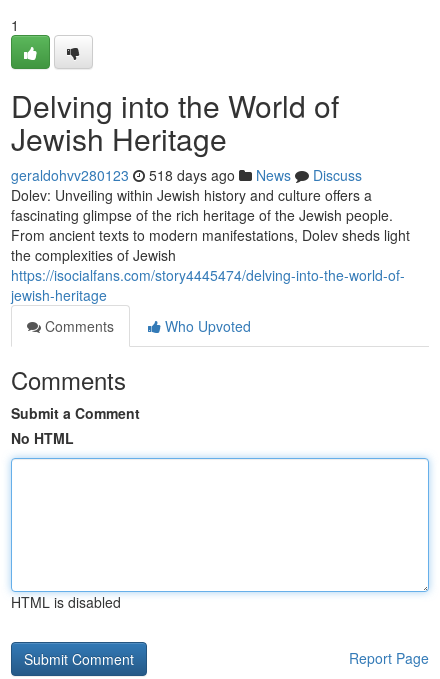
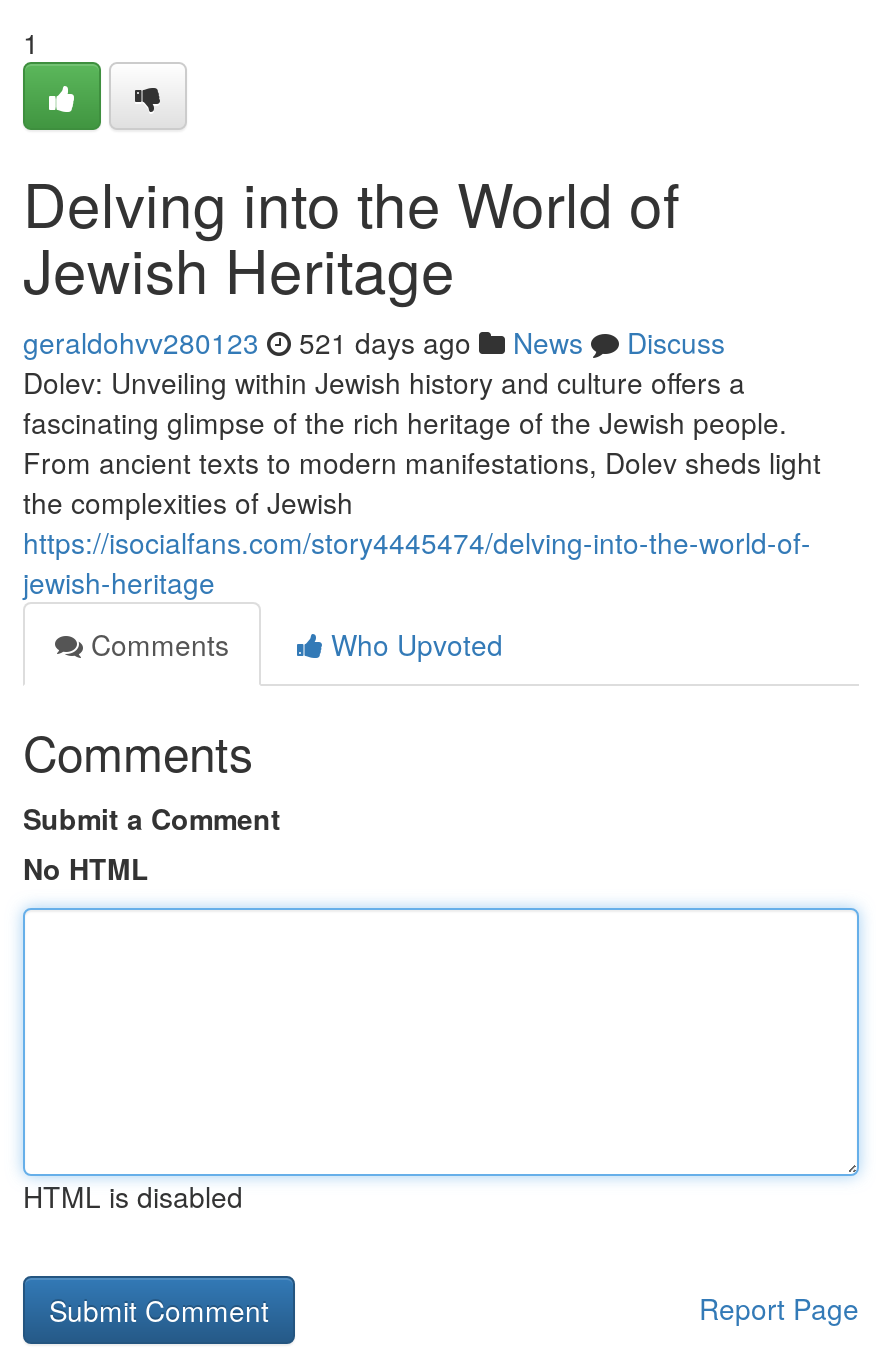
[11,165,362,185] geraldohvv280123 518 days ago News Discuss -> [23,322,725,362] geraldohvv280123 521 days ago News Discuss

